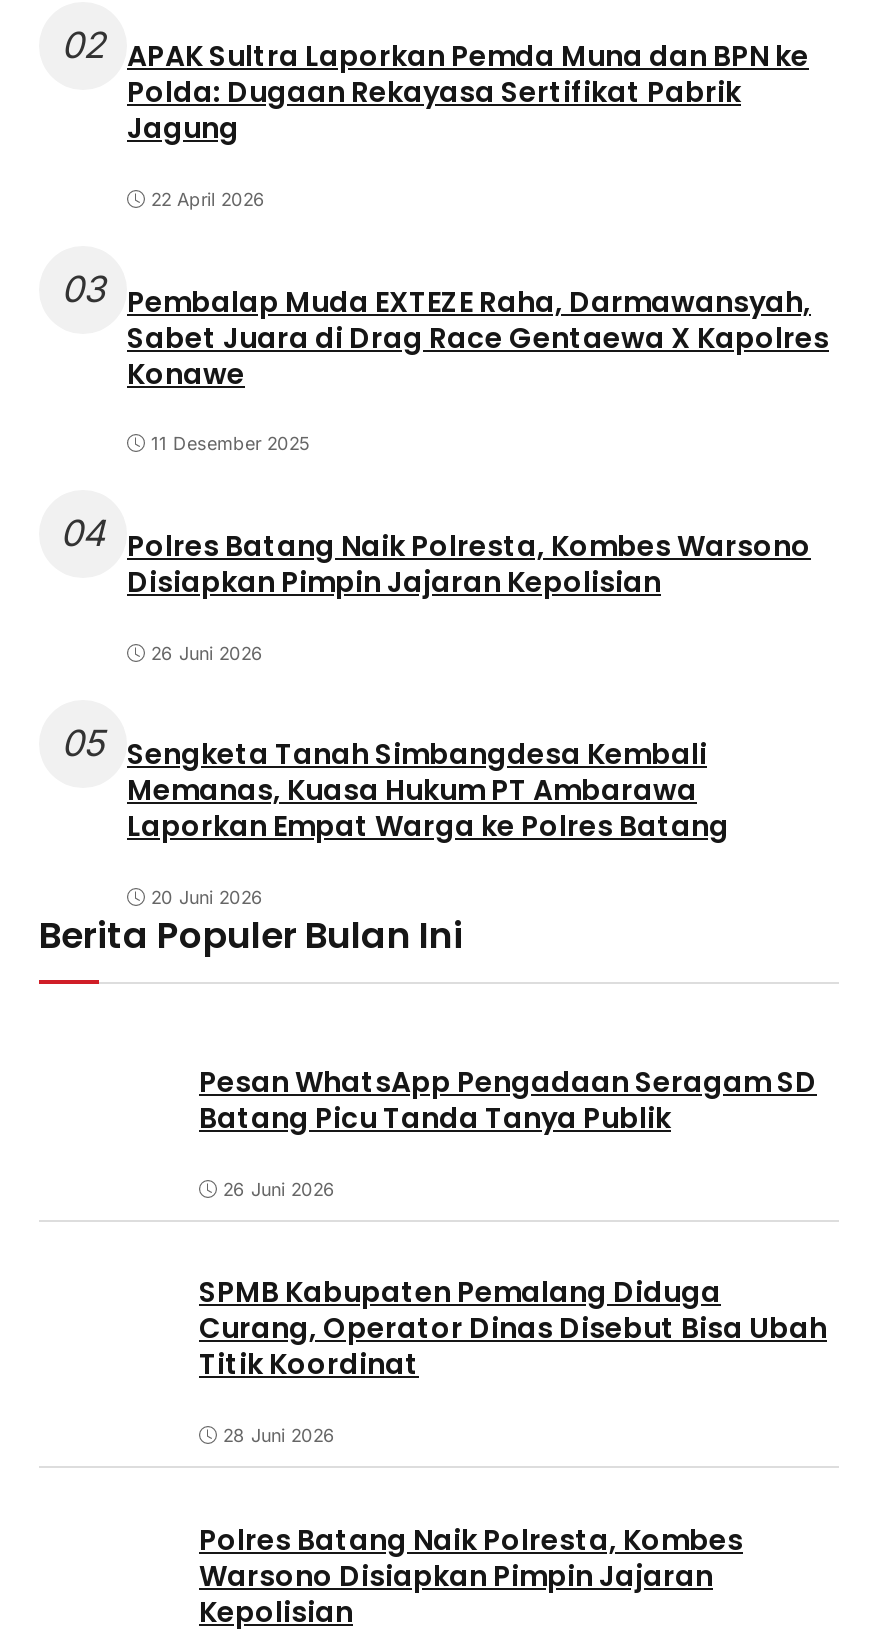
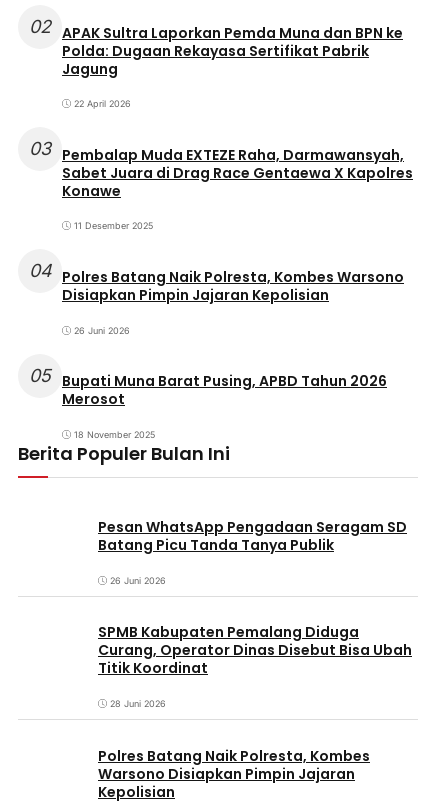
[61,721,729,846] 05 Sengketa Tanah Simbangdesa Kembali | Memanas, Kuasa Hukum PT Ambarawa | Laporkan Empat Warga ke Polres Batang -> [29,365,387,409] 05 Bupati Muna Barat Pusing, APBD Tahun 2026 | Merosot
[151,886,263,908] 20 Juni 2026 -> [74,429,155,440] 18 November 2025

